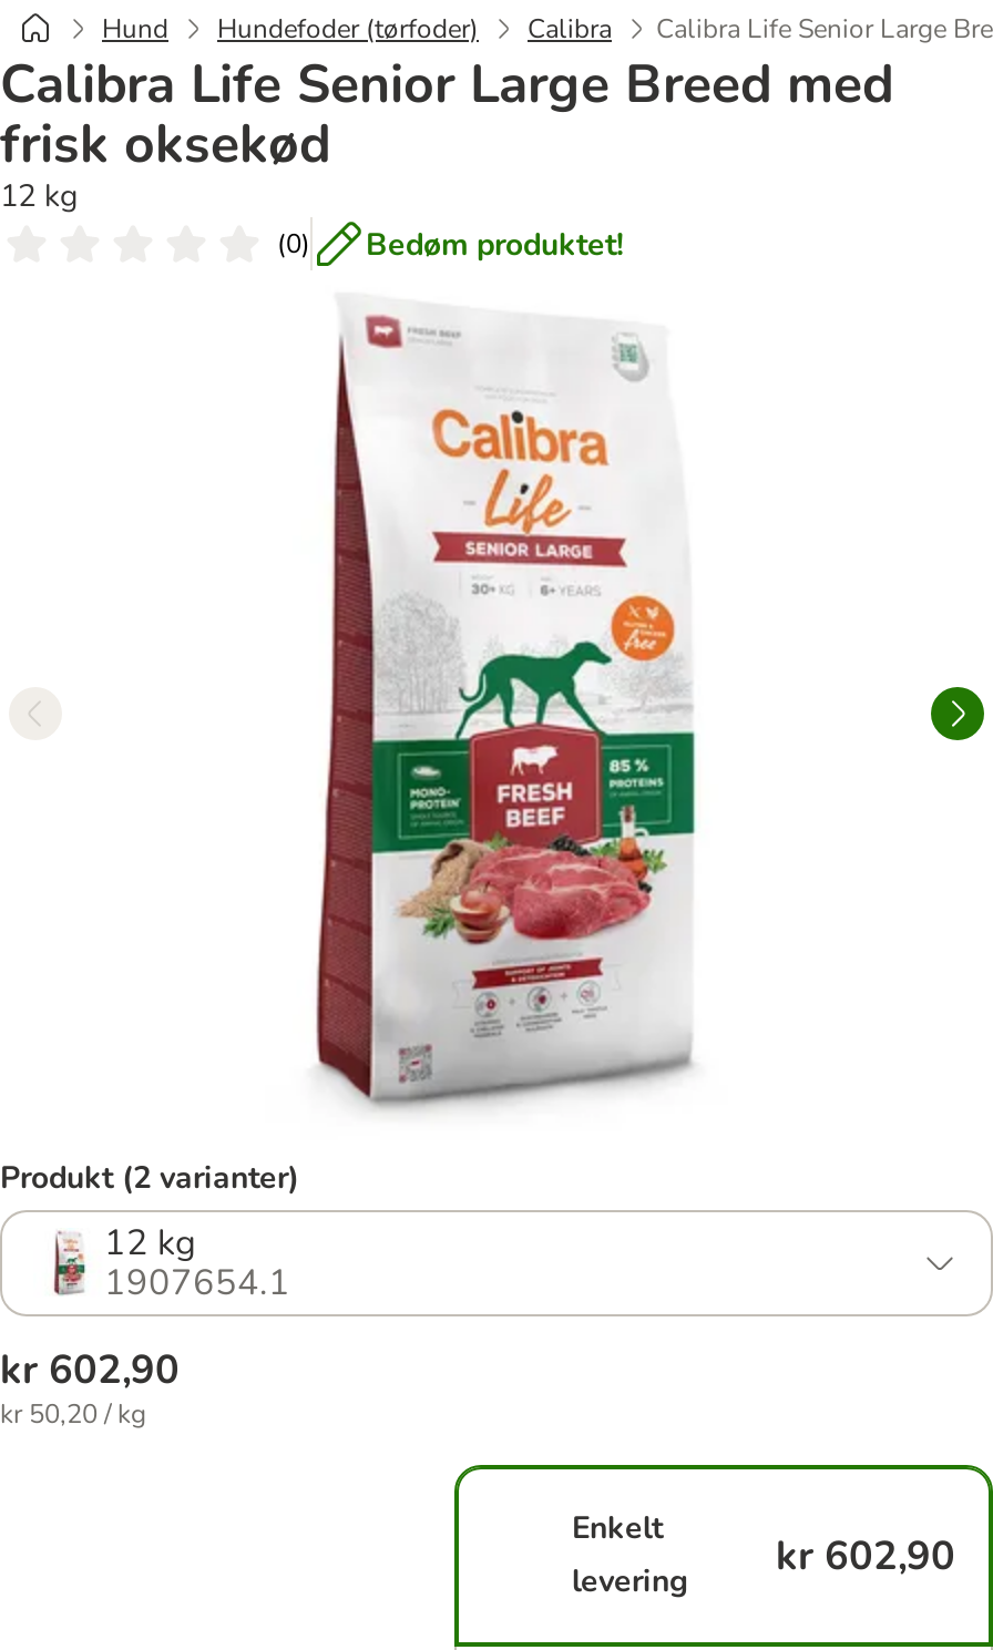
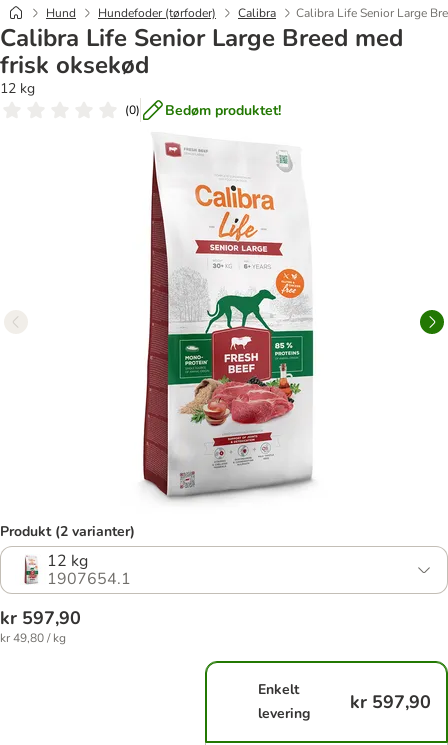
[0,1343,180,1396] kr 602,90 -> [0,606,81,630] kr 597,90
[0,1396,146,1432] kr 50,20 / kg -> [0,630,66,646] kr 49,80 / kg
[776,1529,955,1582] kr 602,90 -> [350,690,431,714] kr 597,90

